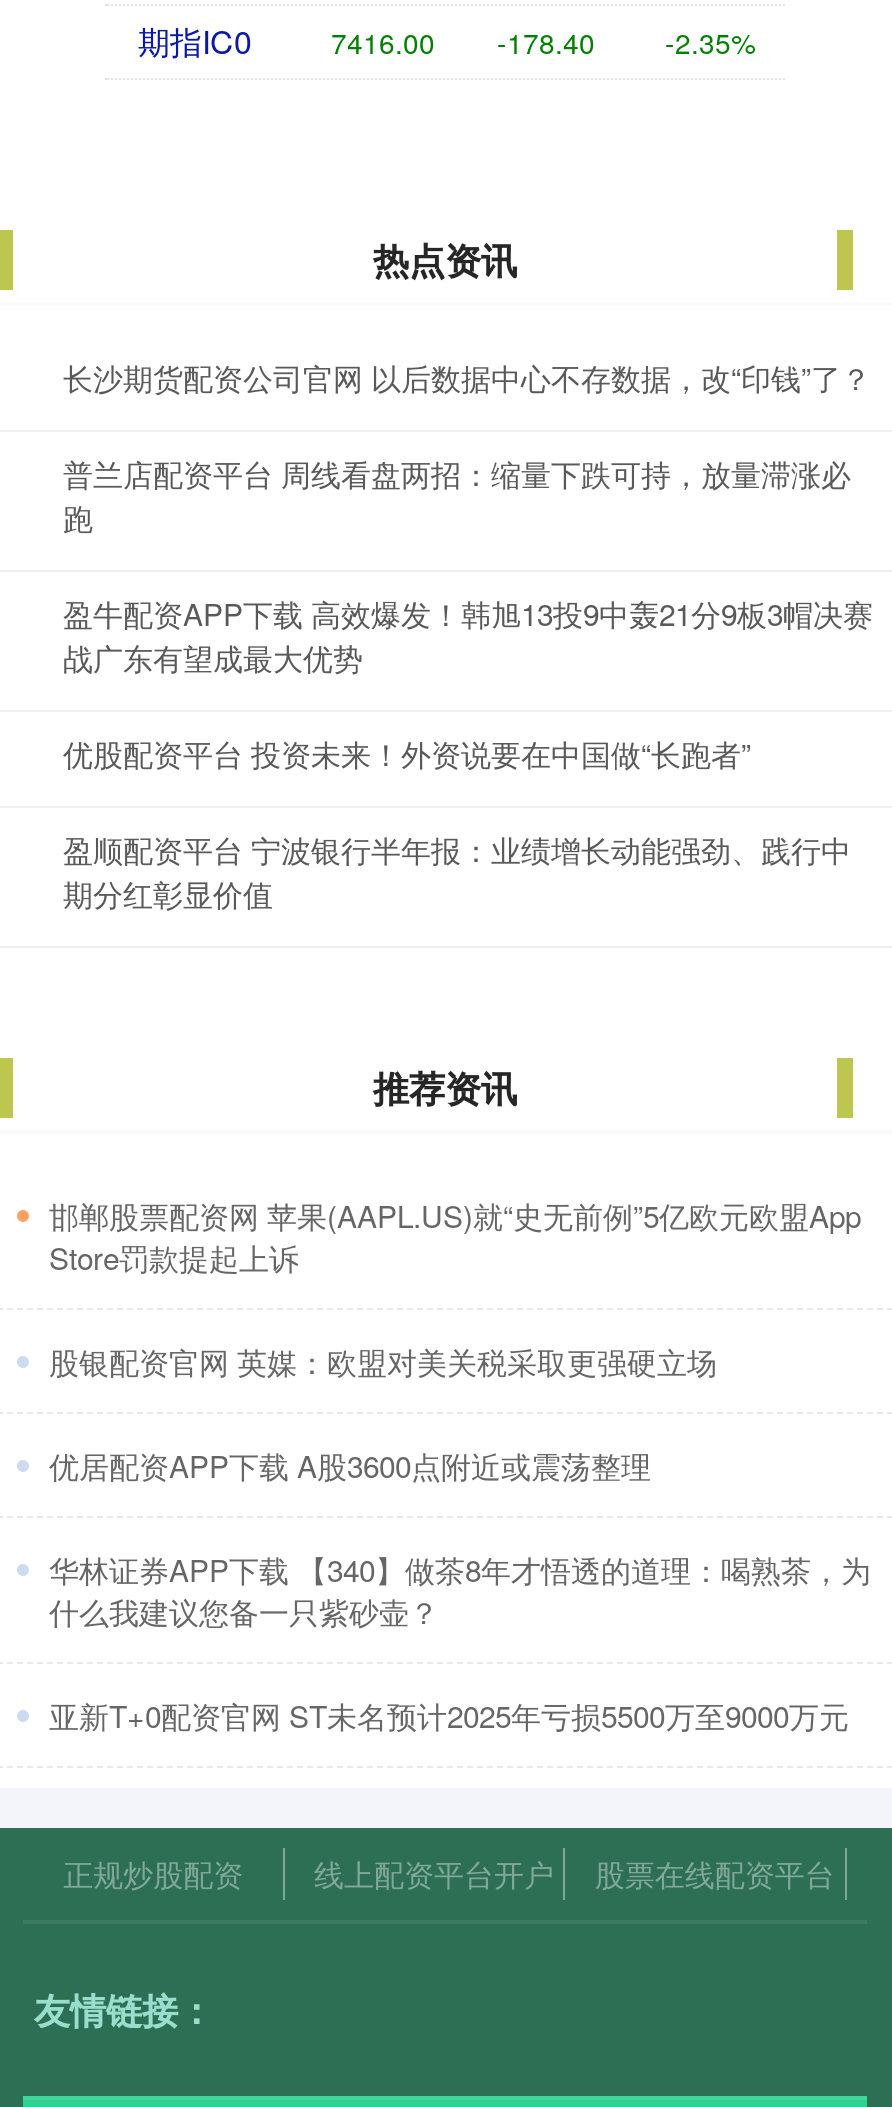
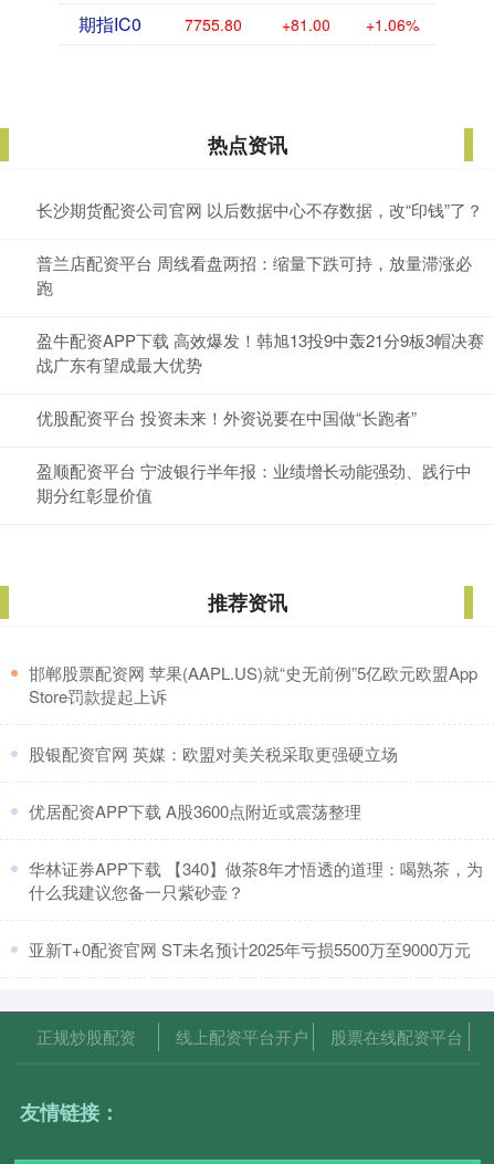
[331,22,435,62] 7416.00 -> [185,13,242,35] 7755.80
[497,22,595,62] -178.40 -> [282,13,330,35] +81.00
[665,22,755,62] -2.35% -> [366,13,419,35] +1.06%

